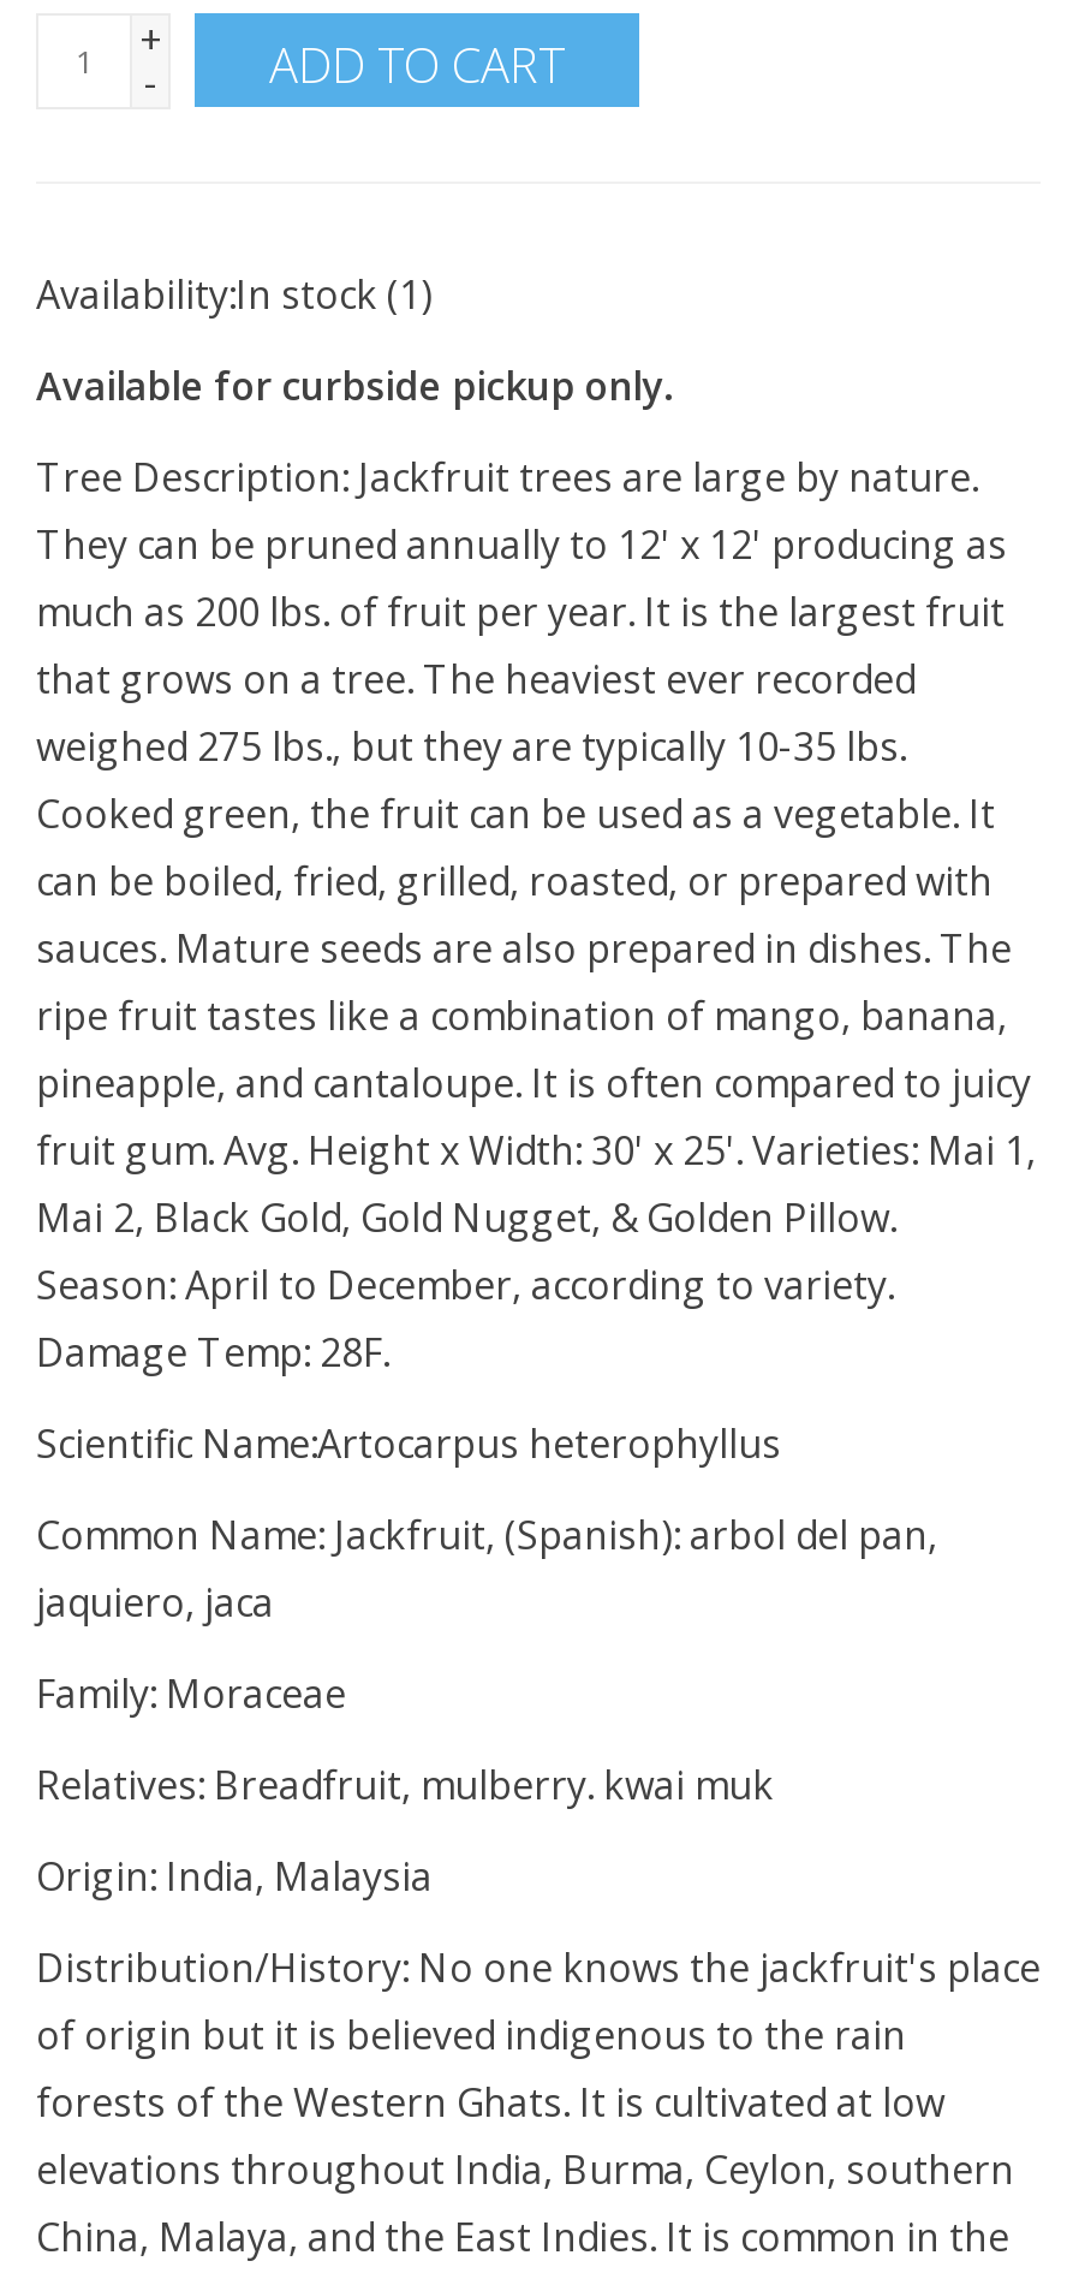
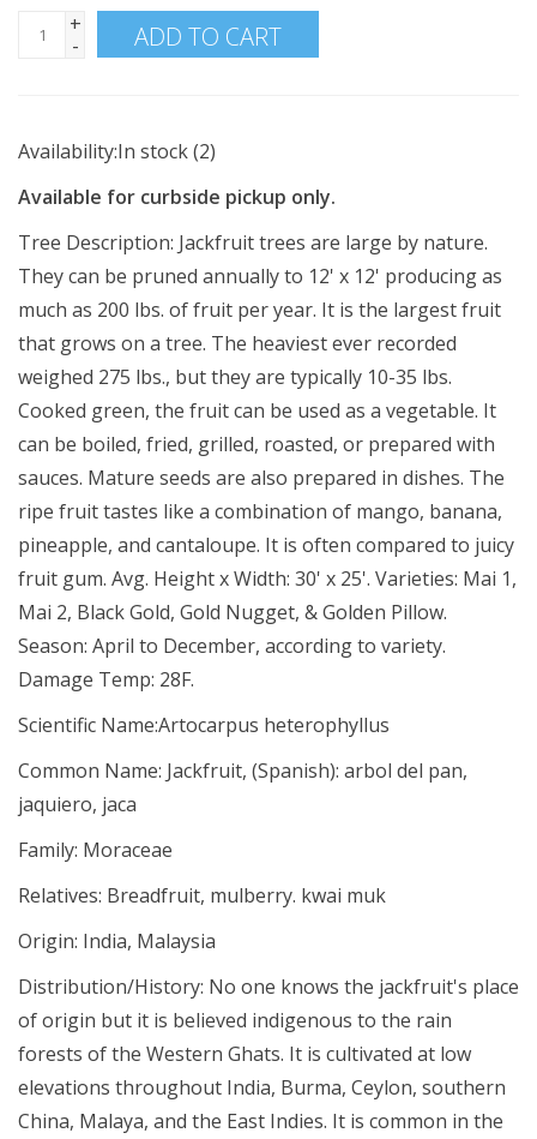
[36,269,433,322] Availability:In stock (1) -> [18,138,216,165] Availability:In stock (2)

